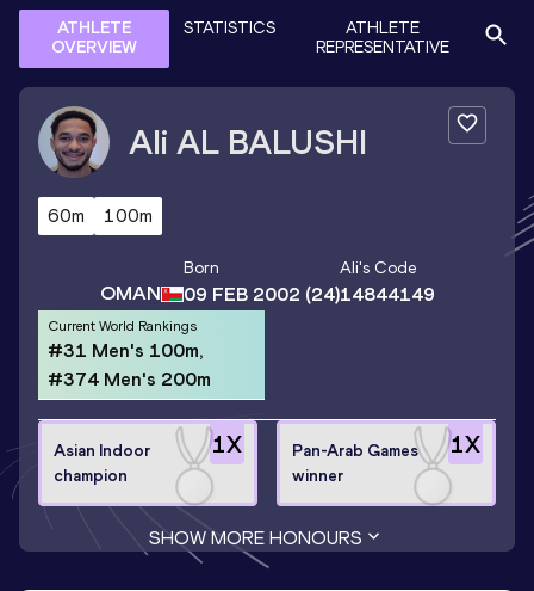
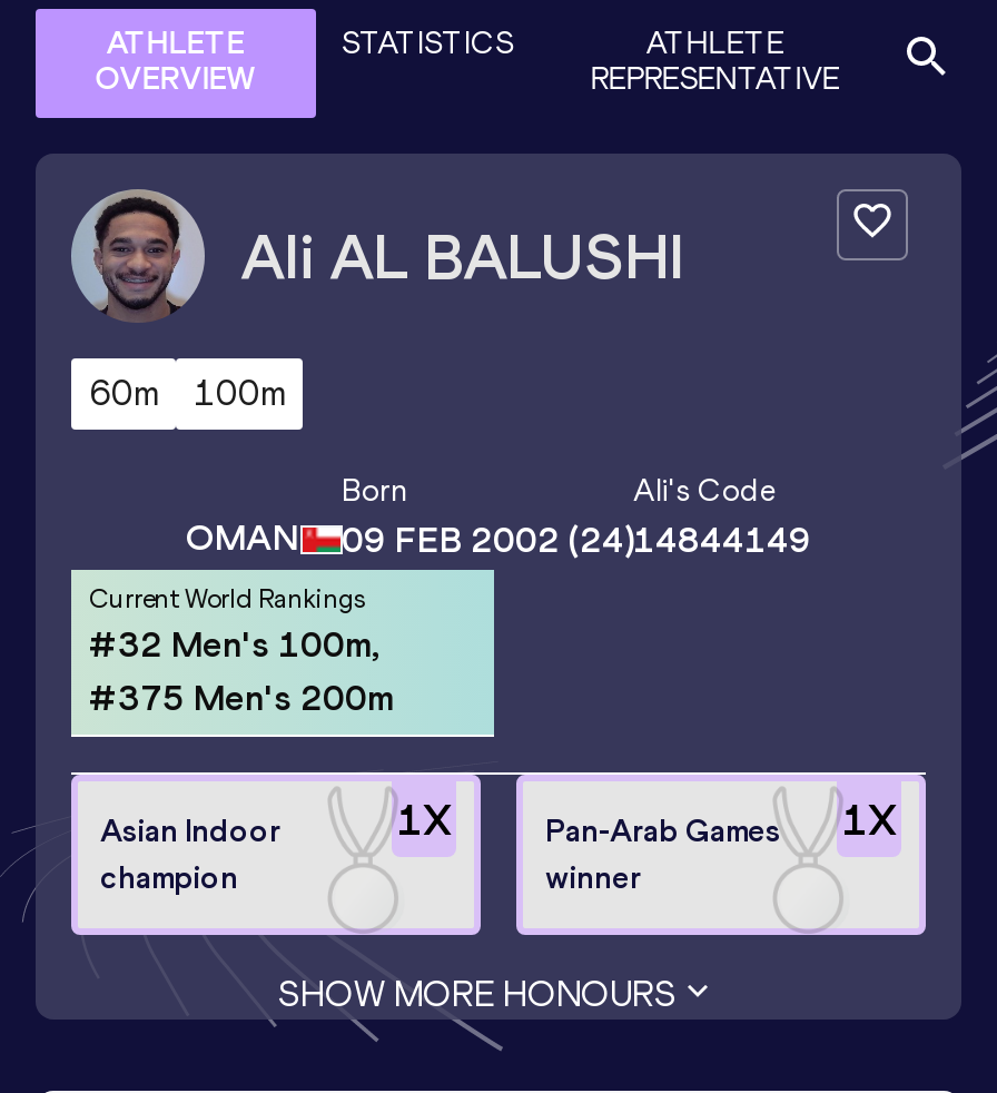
[48,338,203,361] #31 Men's 100m, -> [89,622,378,664] #32 Men's 100m,
[48,367,211,390] #374 Men's 200m -> [89,676,394,718] #375 Men's 200m

